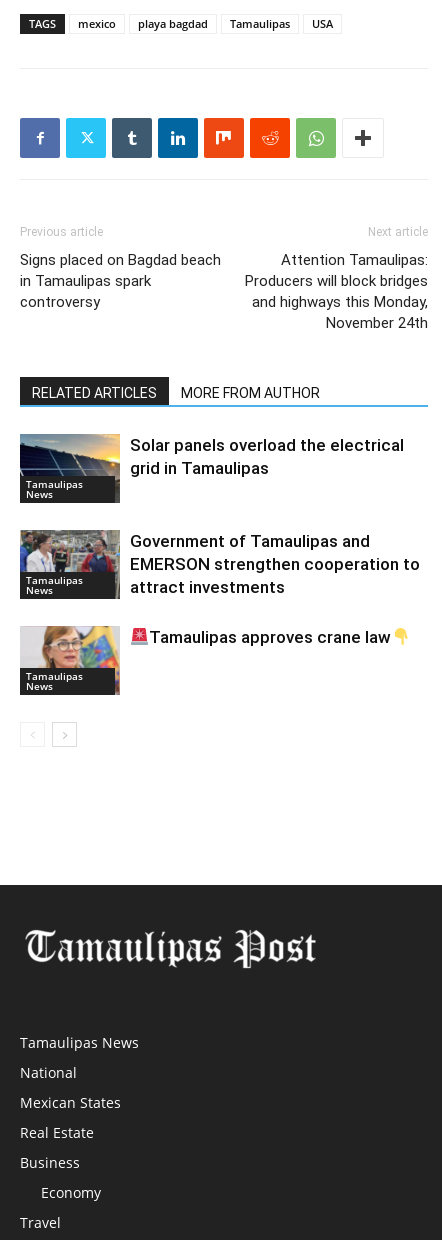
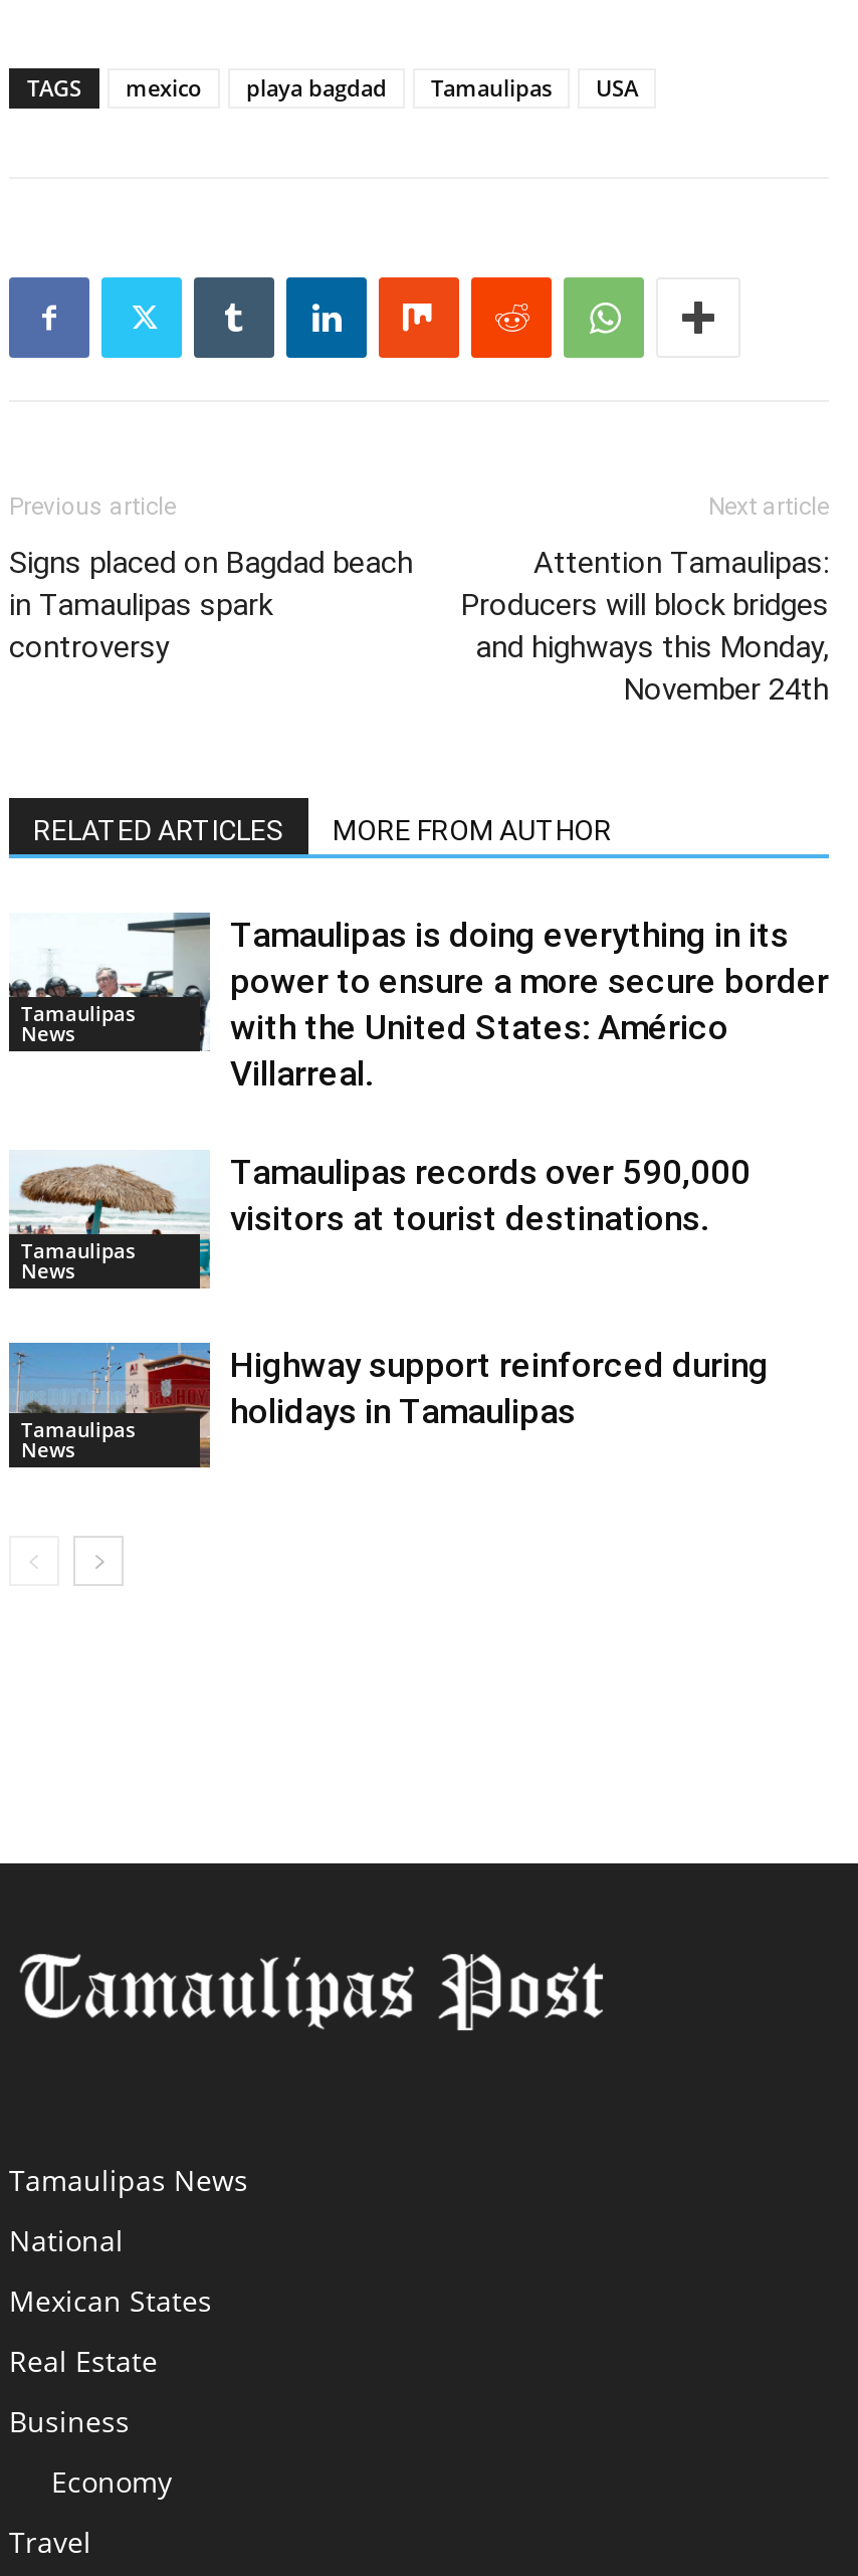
[19,433,404,480] [image] | Solar panels overload the electrical | grid in Tamaulipas -> [9,911,829,1094] [image] | Tamaulipas is doing everything in its | power to ensure a more secure border | with the United States: Américo | Villarreal.
[19,529,420,597] [image] | Government of Tamaulipas and | EMERSON strengthen cooperation to | attract investments -> [9,1150,750,1284] [image] | Tamaulipas records over 590,000 | visitors at tourist destinations.
[21,625,391,695] [image] | Tamaulipas approves crane law -> [9,1341,769,1459] [image] | Highway support reinforced during | holidays in Tamaulipas

